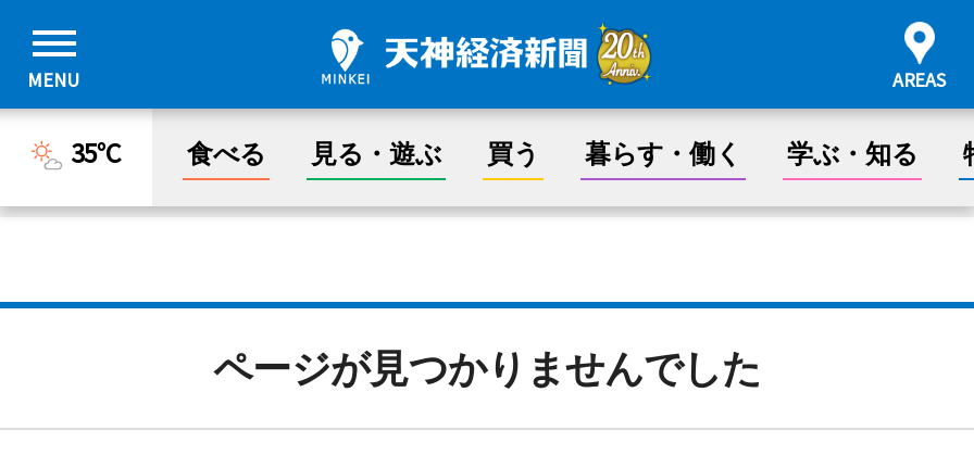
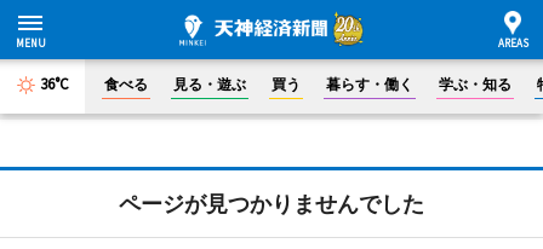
[71,136,123,173] 35°C -> [39,74,68,95] 36°C

